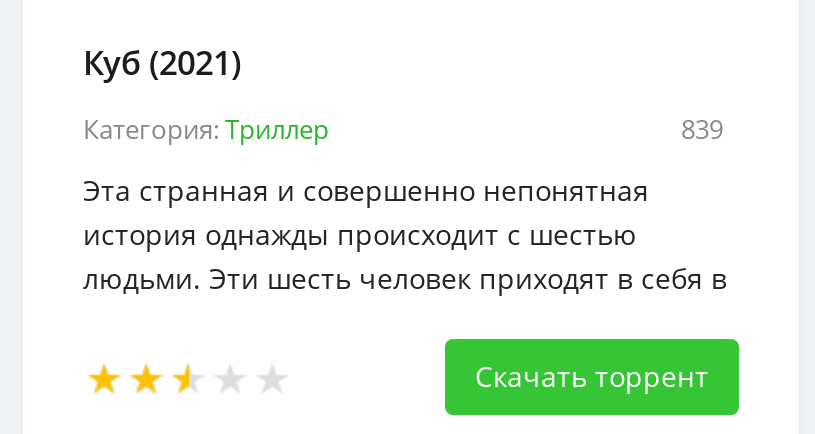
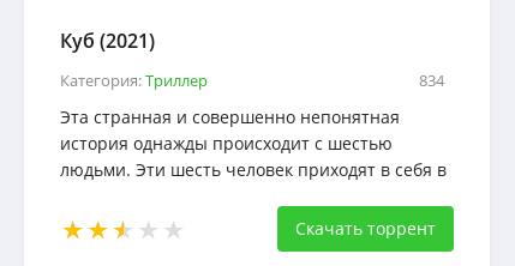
[681,112,723,148] 839 -> [419,70,444,92] 834

